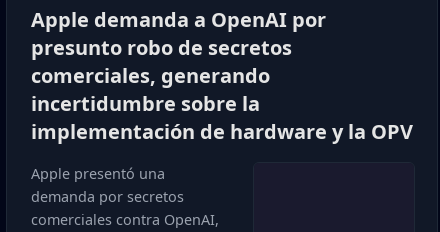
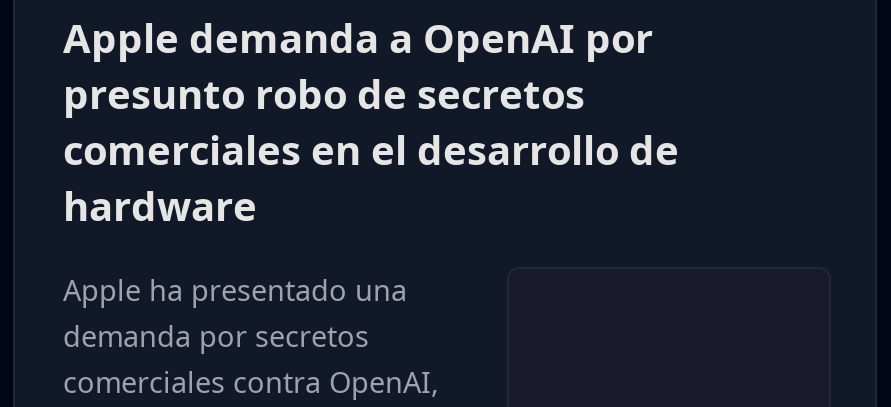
[31,62,413,145] comerciales, generando | incertidumbre sobre la | implementación de hardware y la OPV -> [63,124,679,234] comerciales en el desarrollo de | hardware
[31,164,165,183] Apple presentó una -> [63,272,407,310] Apple ha presentado una

